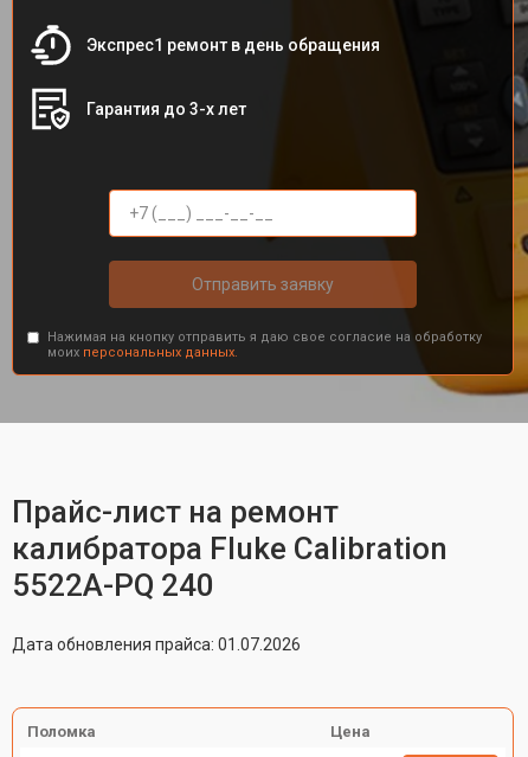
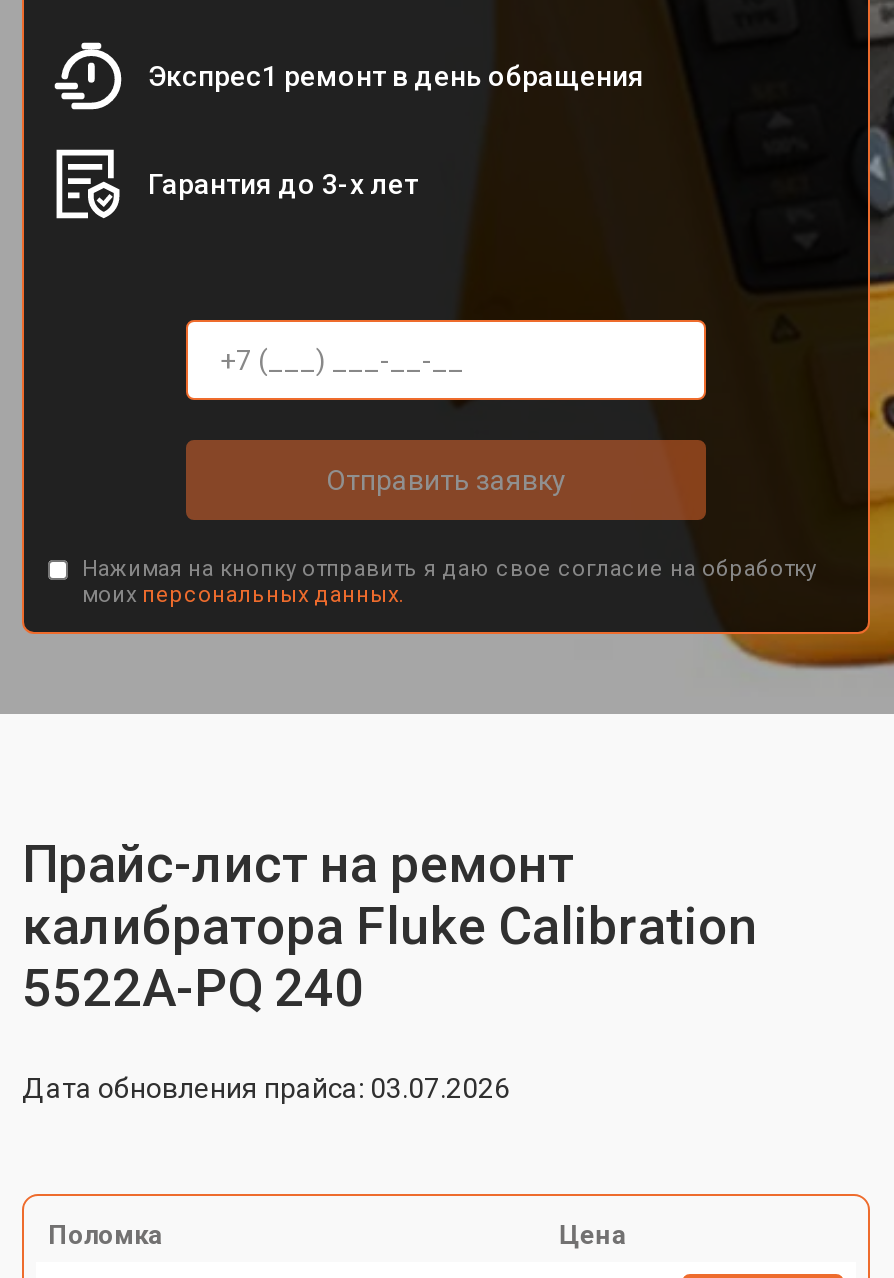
[12,635,301,654] Дата обновления прайса: 01.07.2026 -> [22,1072,510,1104] Дата обновления прайса: 03.07.2026

